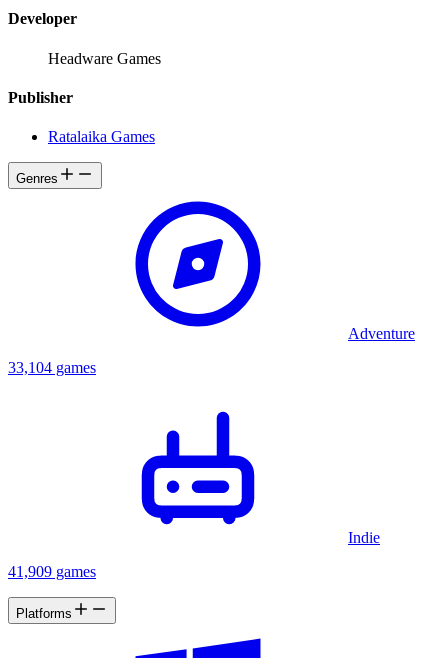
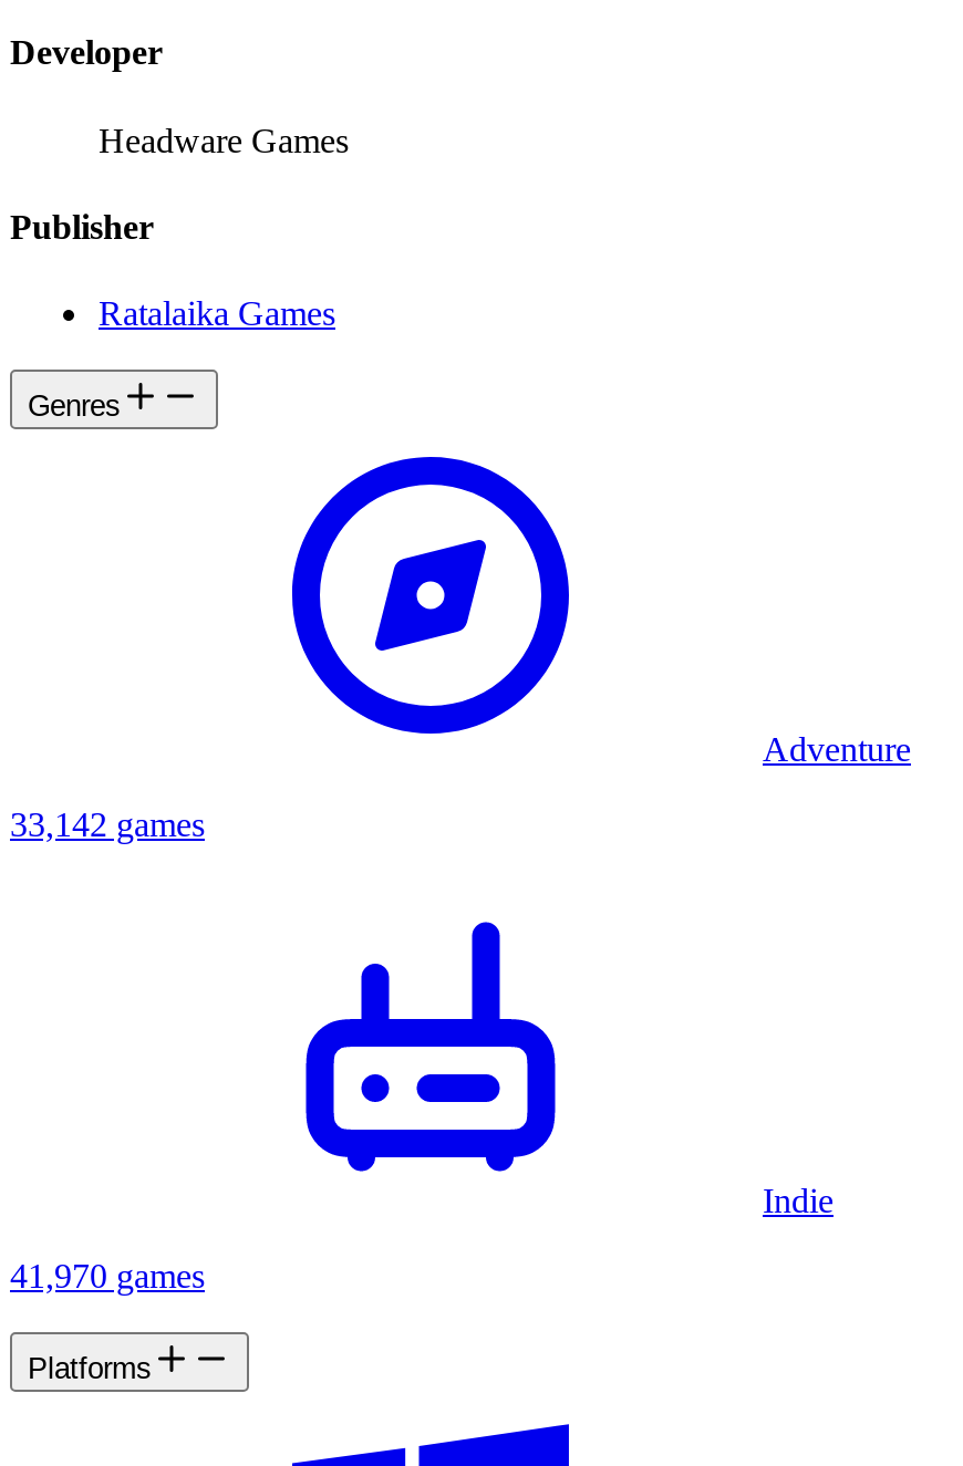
[8,359,96,376] 33,104 games -> [10,806,205,844] 33,142 games
[8,563,96,580] 41,909 games -> [10,1258,205,1295] 41,970 games

